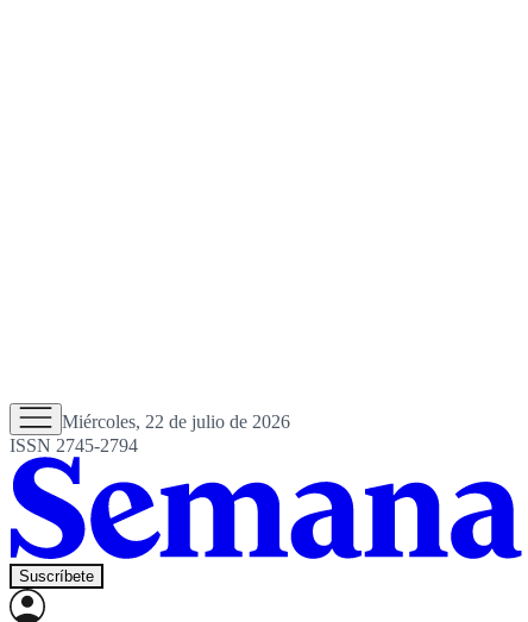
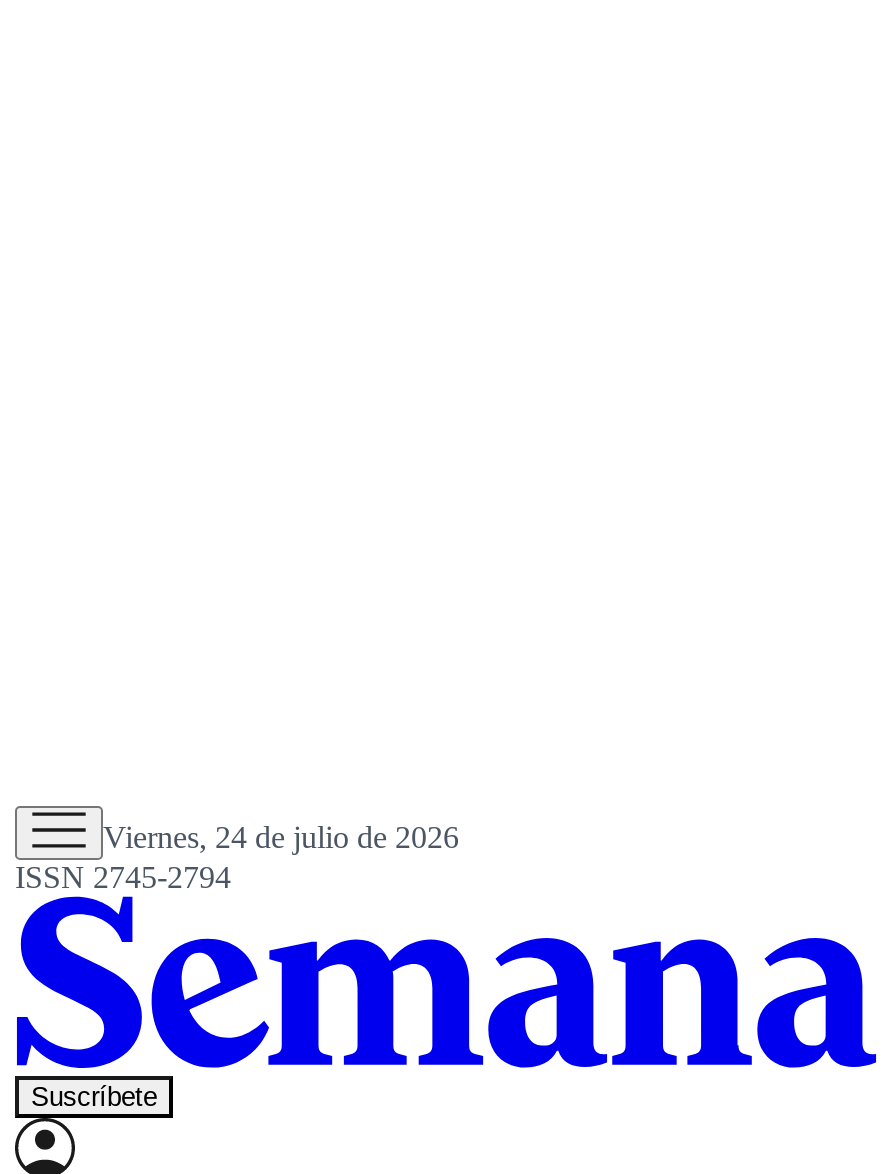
[62,411,290,432] Miércoles, 22 de julio de 2026 -> [103,820,459,854] Viernes, 24 de julio de 2026

